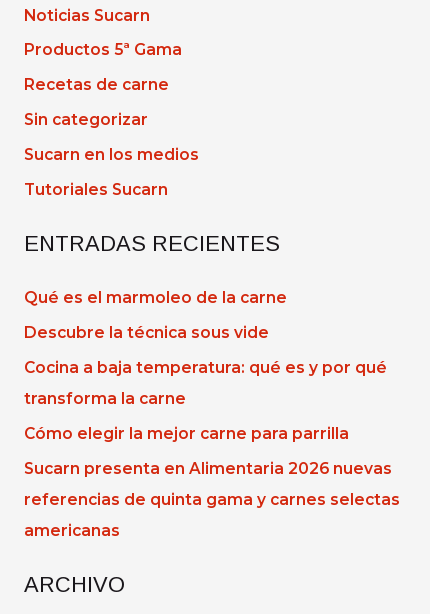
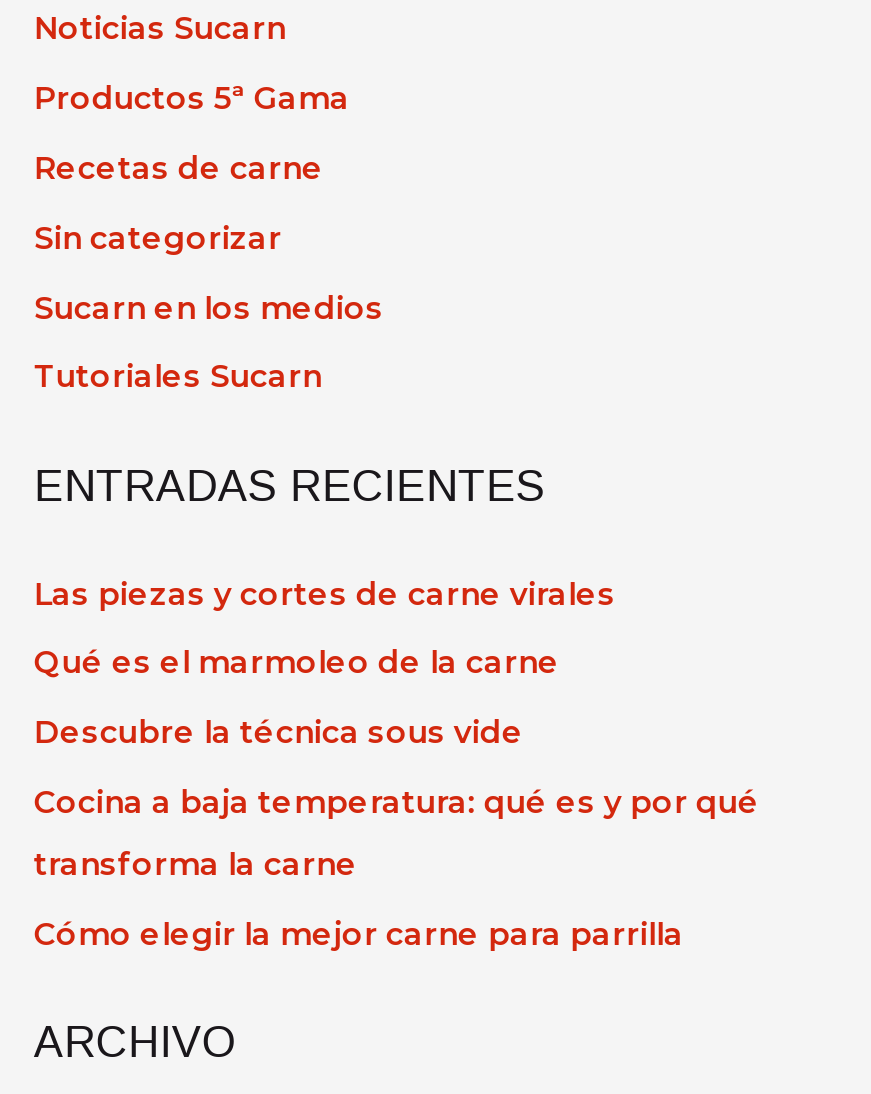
none -> [34,574,616,612] Las piezas y cortes de carne virales
moved [24,288,387,443] -> [34,644,760,953]: Qué es el marmoleo de la carne | Descubre la técnica sous vide | Cocina a baja temperatura: qué es y por qué | transforma la carne | Cómo elegir la mejor carne para parrilla
[24,459,400,540] Sucarn presenta en Alimentaria 2026 nuevas | referencias de quinta gama y carnes selectas | americanas -> none

